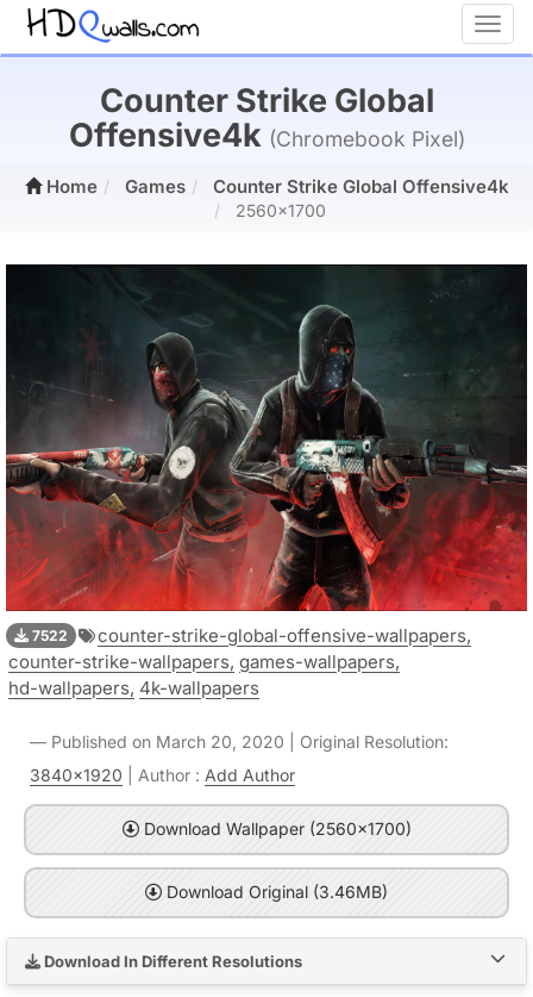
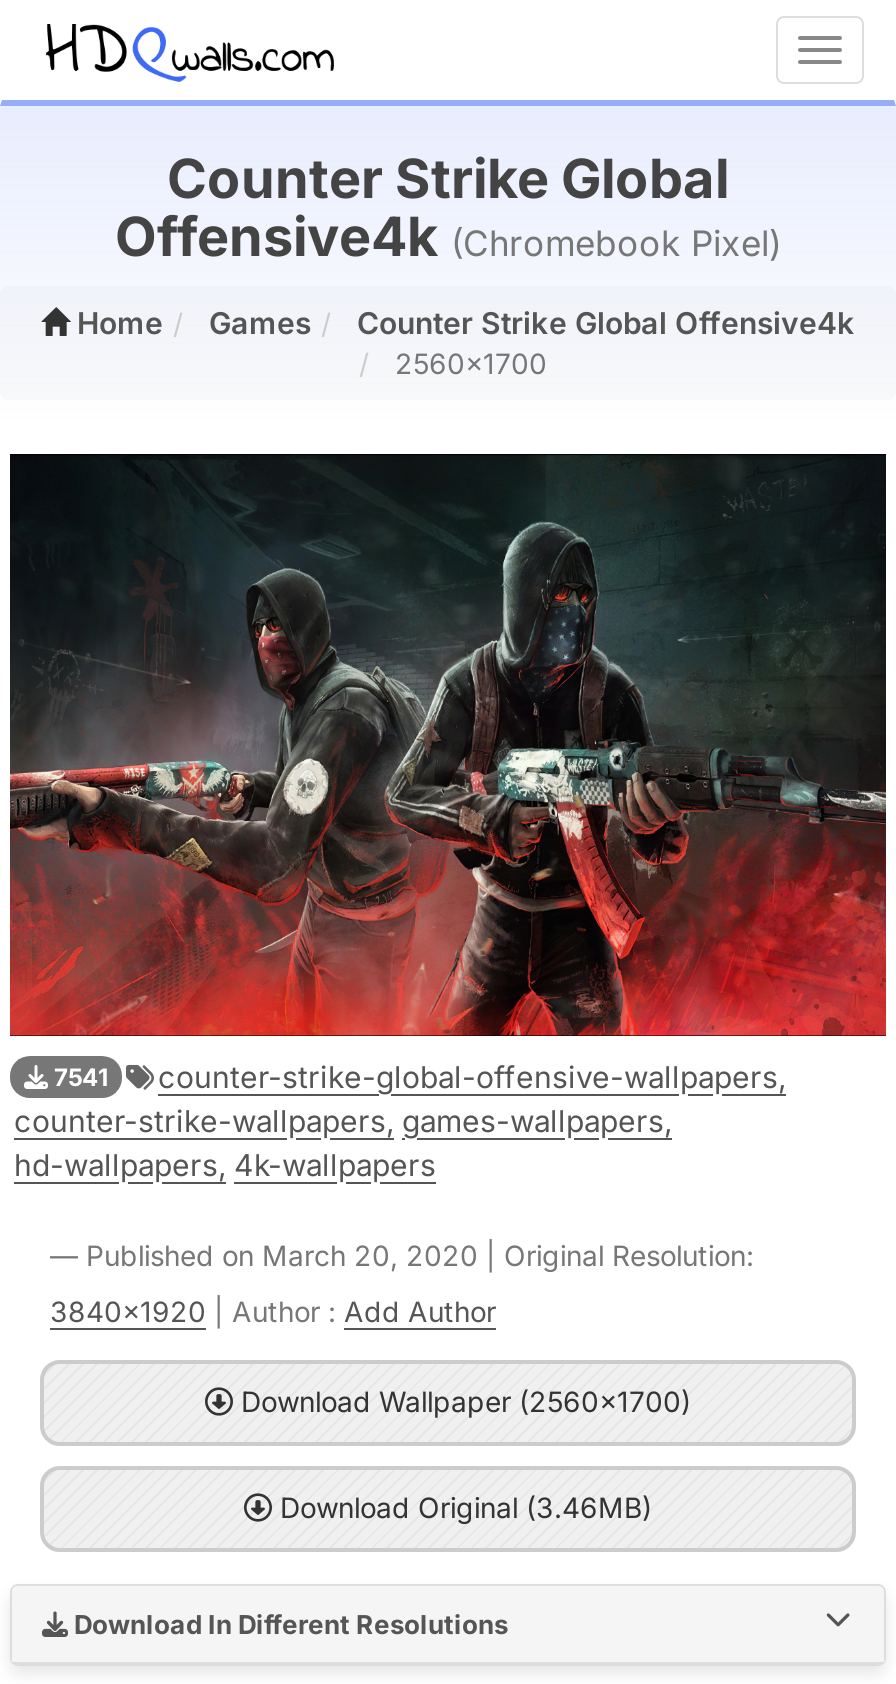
[29,624,471,647] 7522 counter-strike-global-offensive-wallpapers, -> [48,1058,786,1096] 7541 counter-strike-global-offensive-wallpapers,

